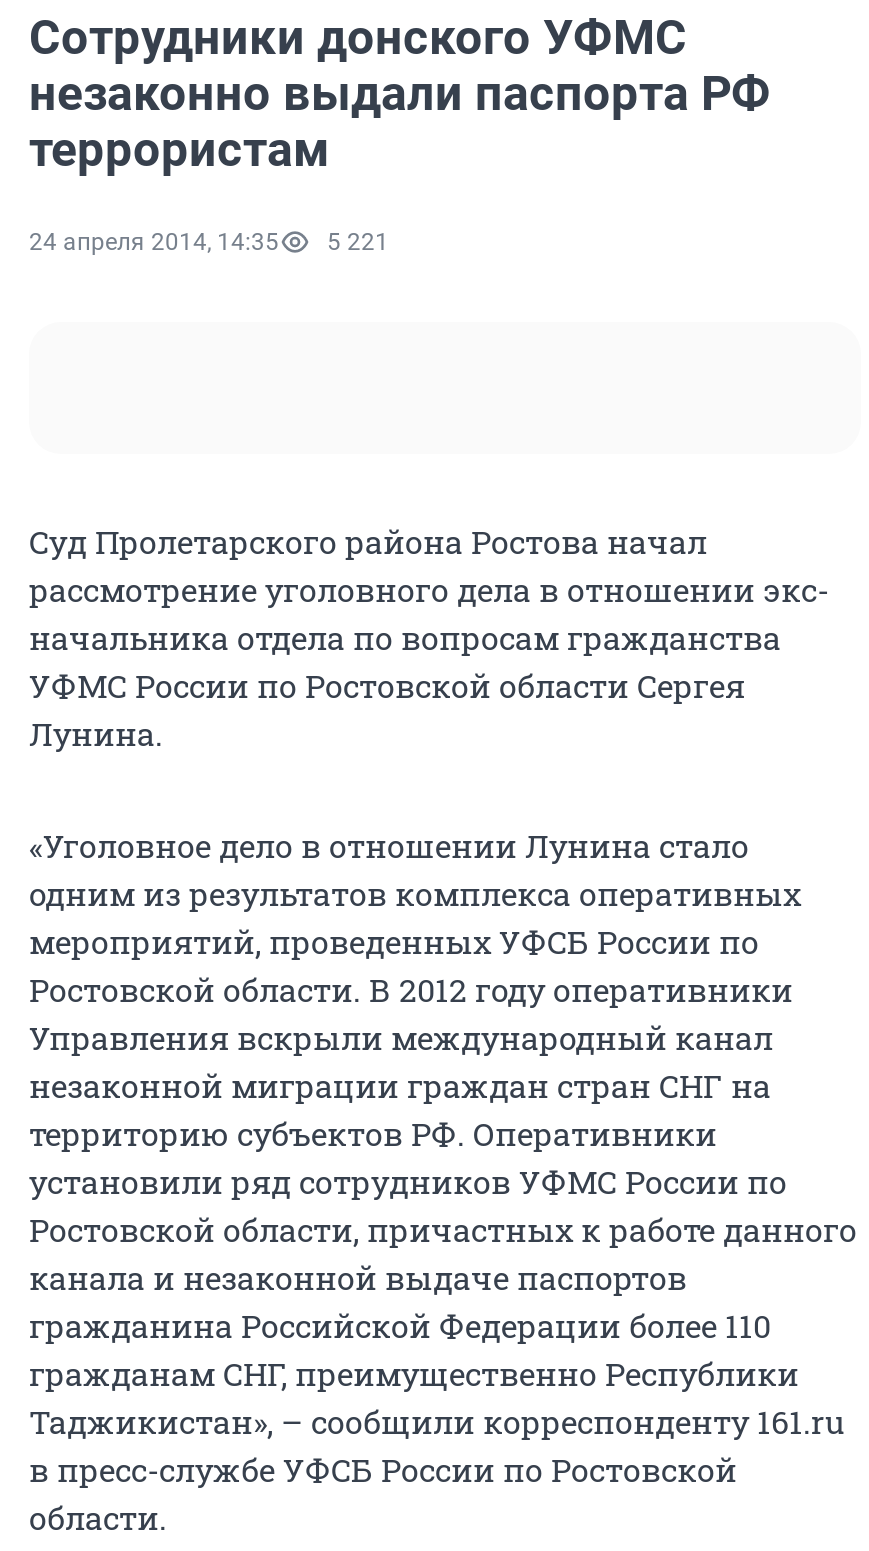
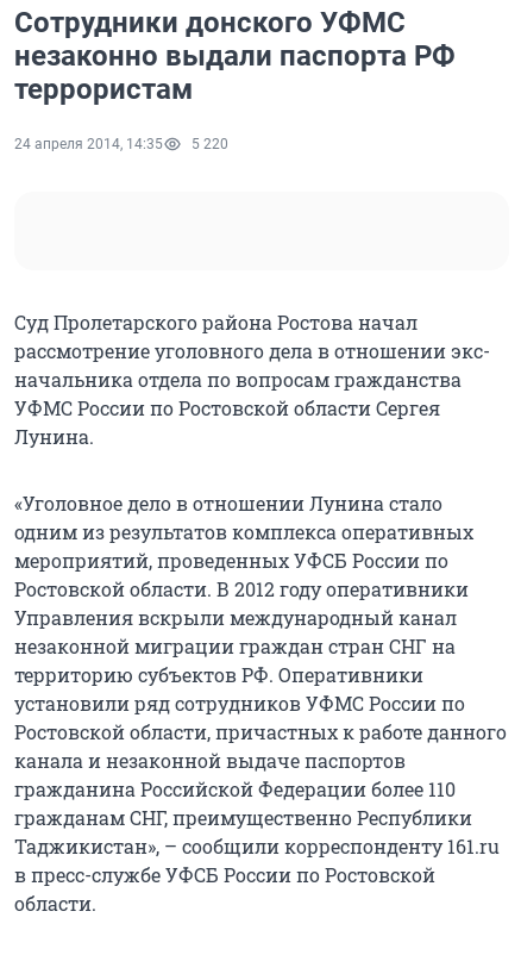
[29,228,389,256] 24 апреля 2014, 14:35 5 221 -> [14,136,228,153] 24 апреля 2014, 14:35 5 220

